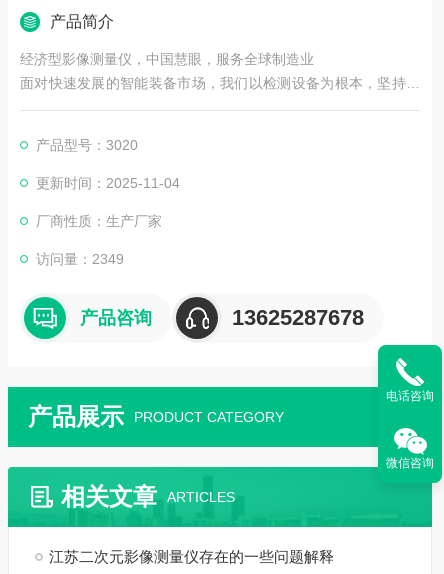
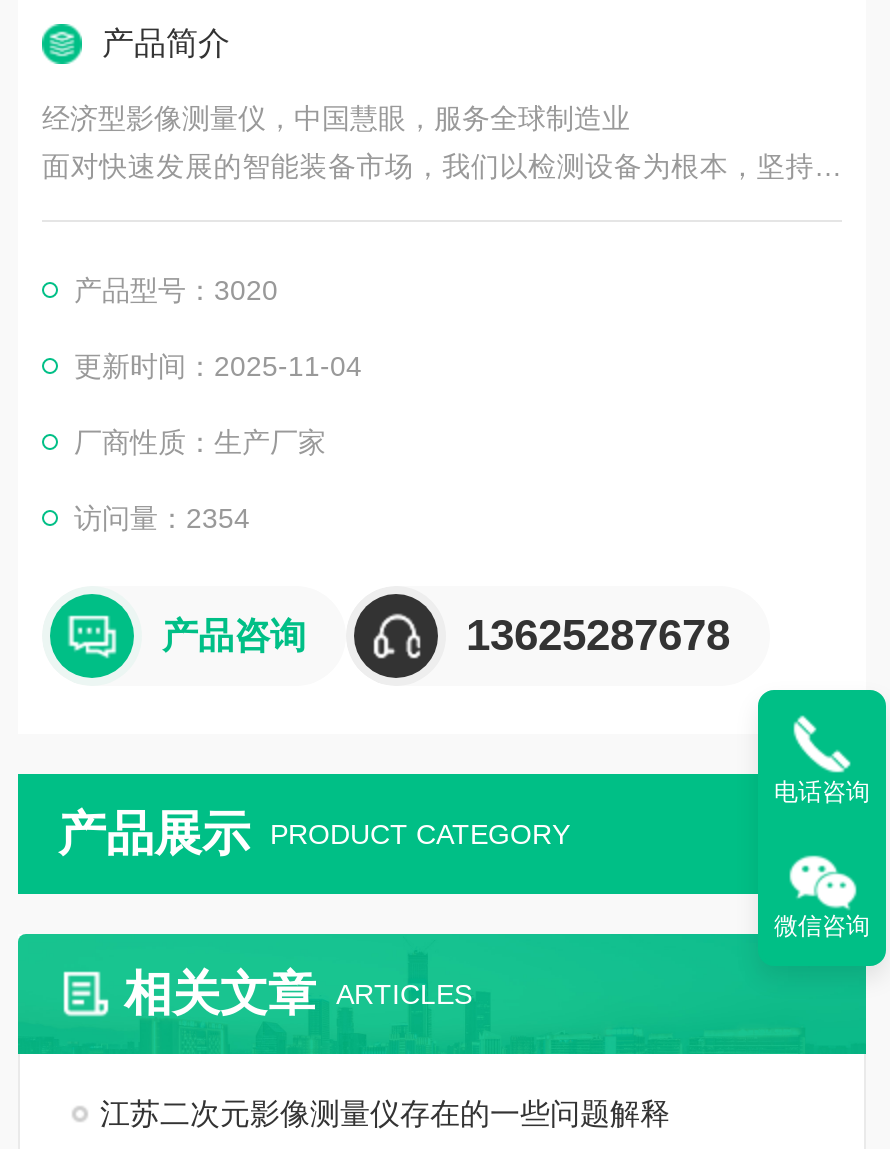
[36,251,124,267] 访问量：2349 -> [74,502,250,534] 访问量：2354

